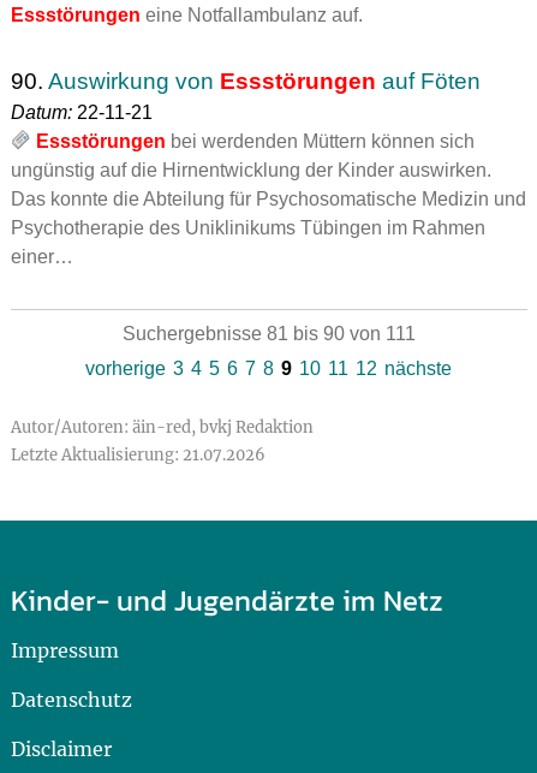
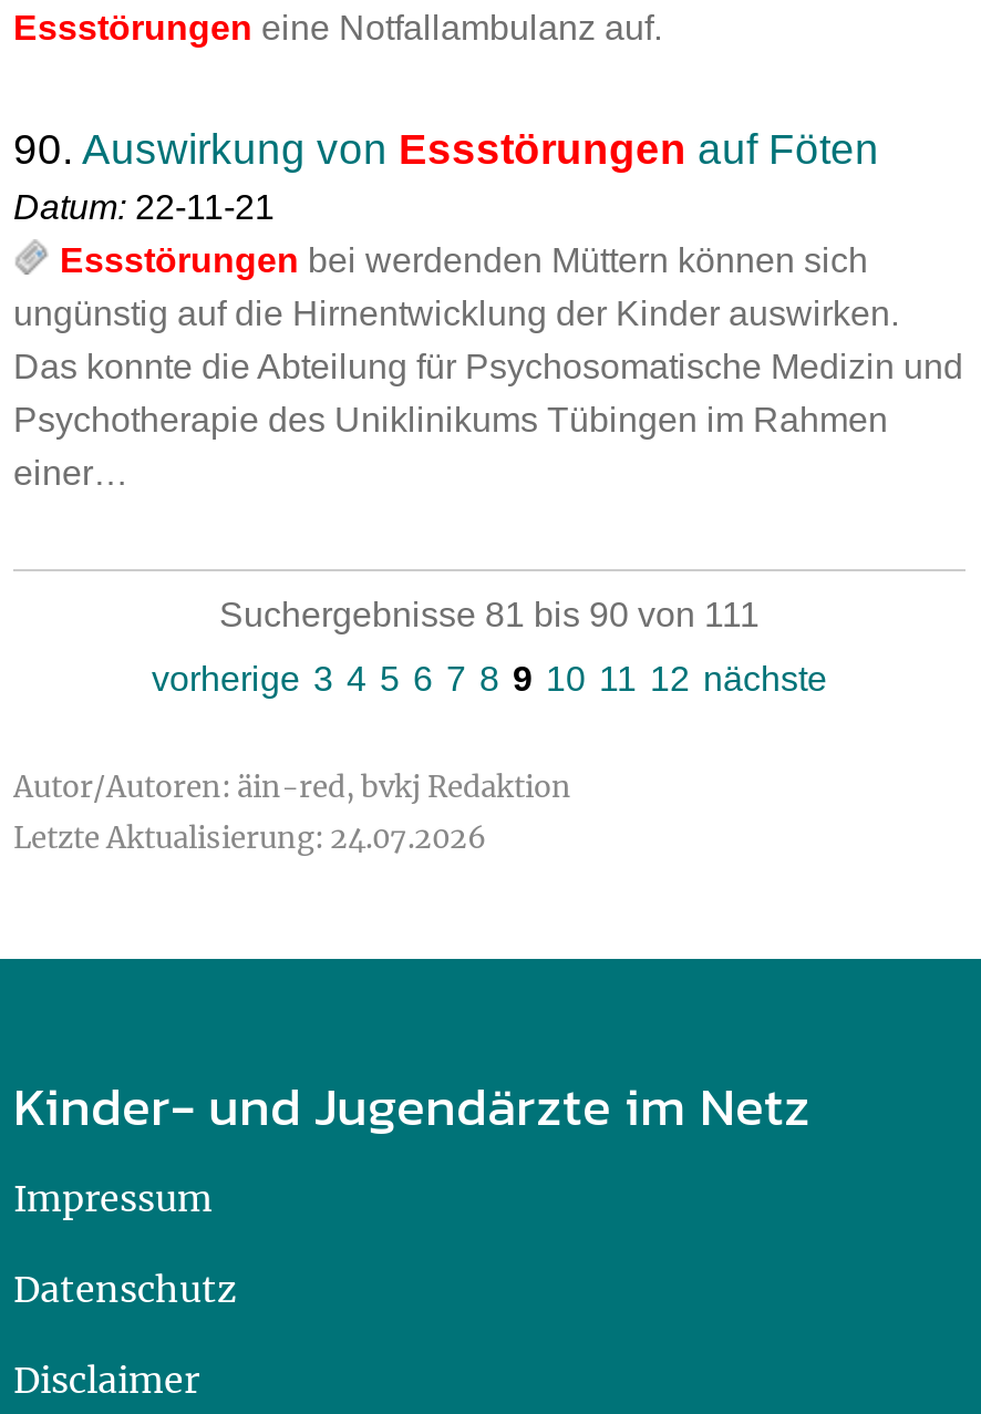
[11,445,265,465] Letzte Aktualisierung: 21.07.2026 -> [13,819,487,857] Letzte Aktualisierung: 24.07.2026

